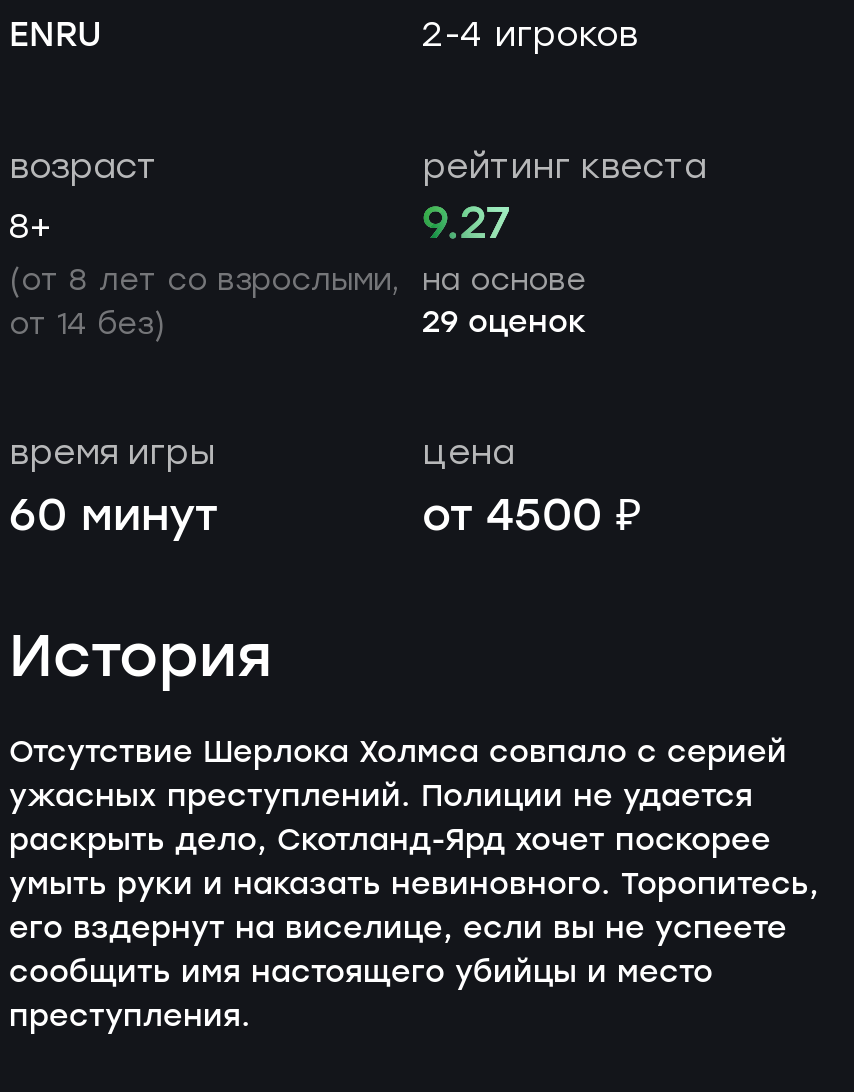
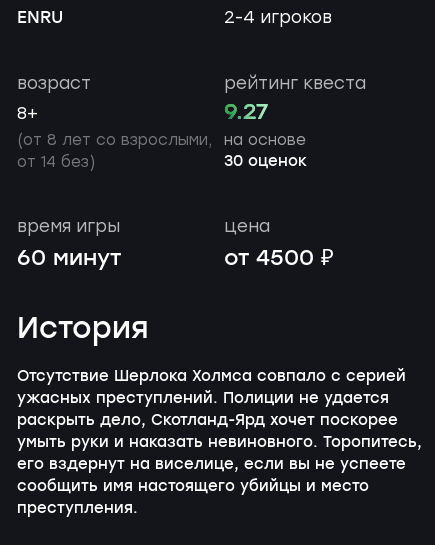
[422,299,586,347] 29 оценок -> [223,150,306,174] 30 оценок

